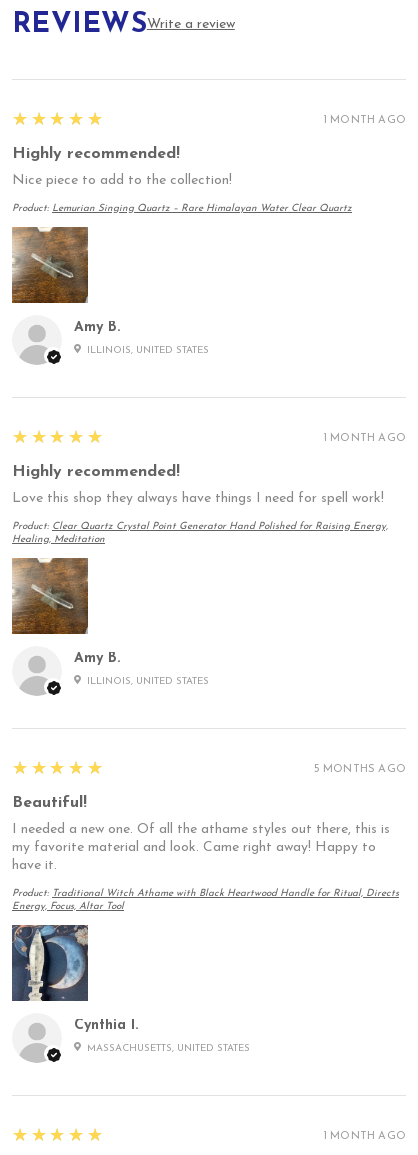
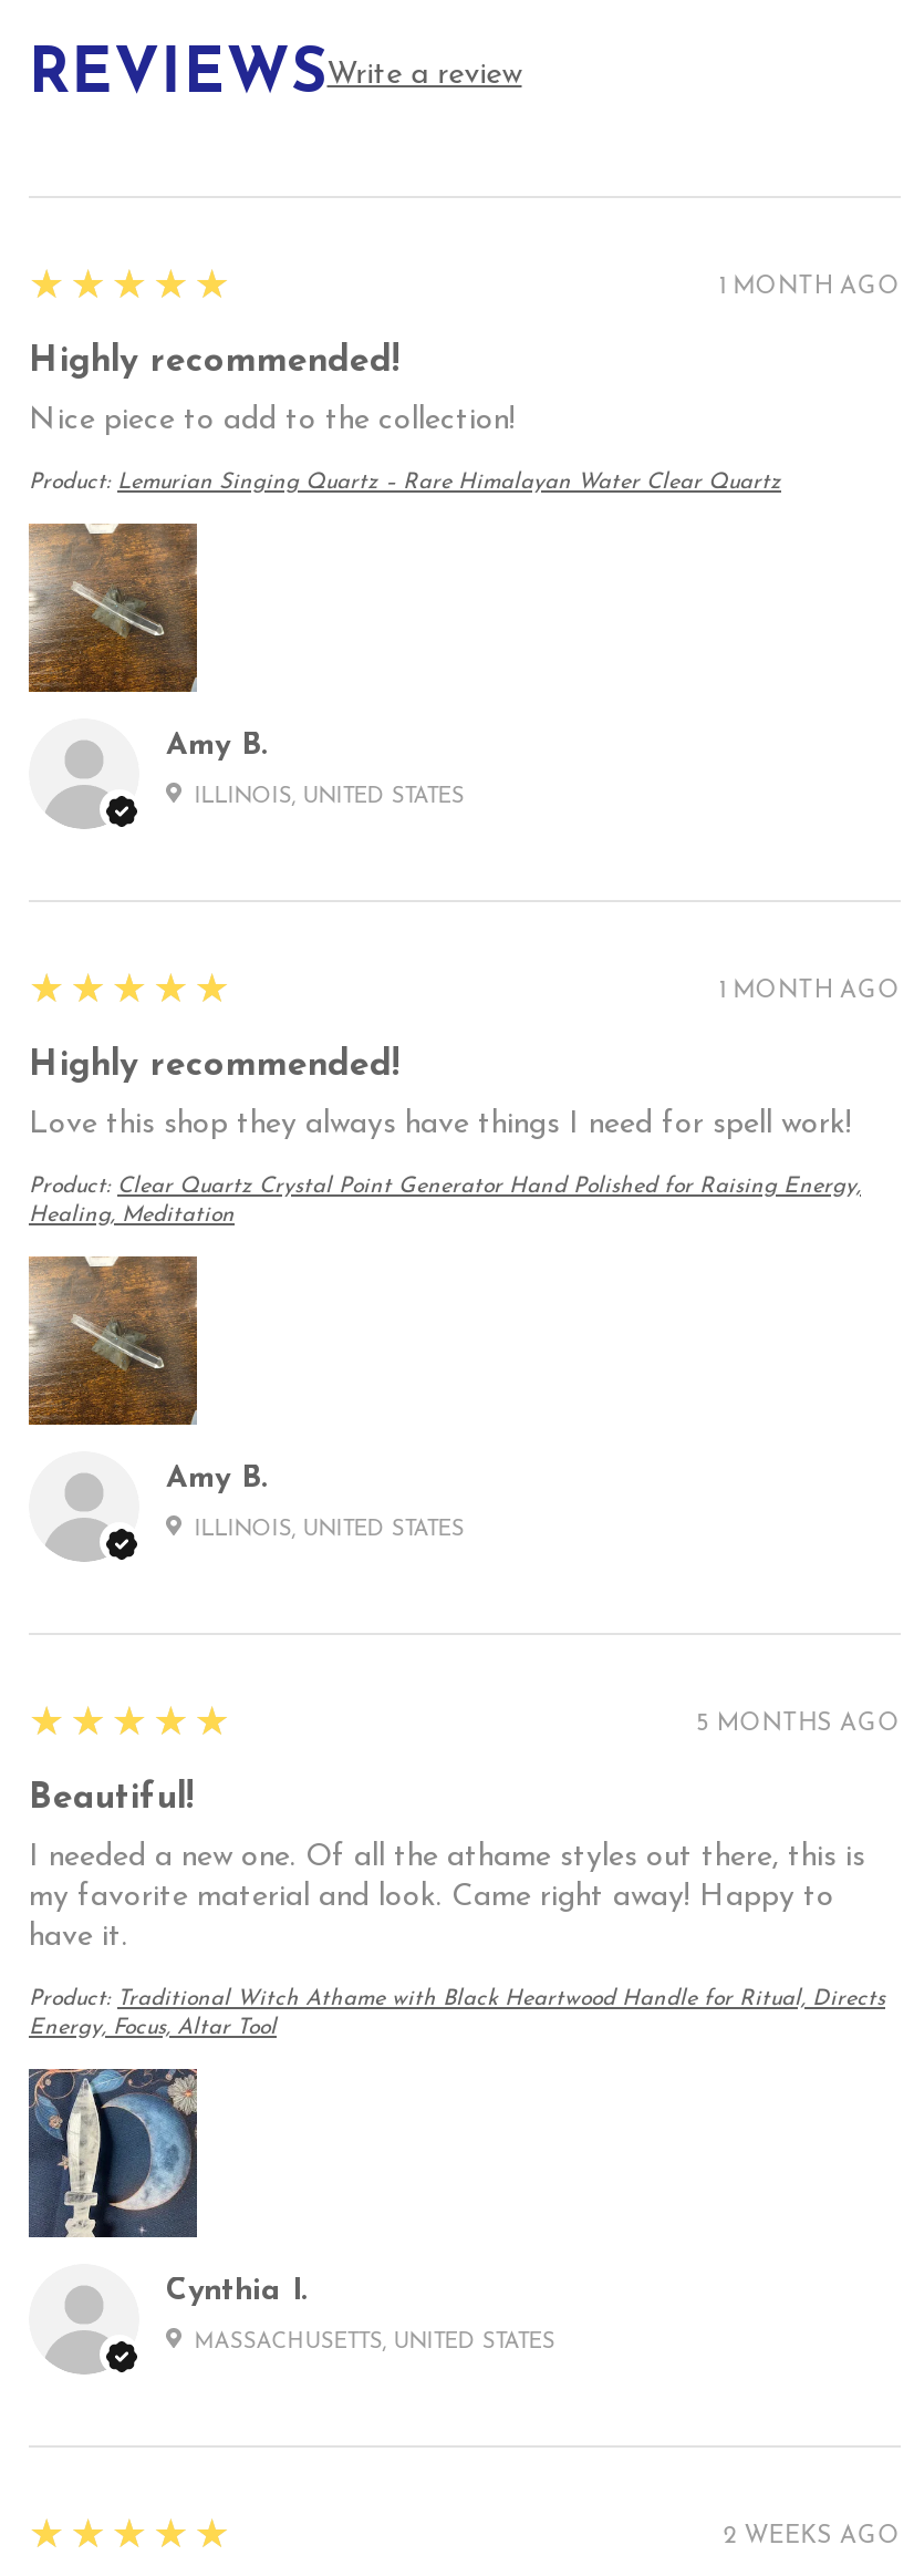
[324,1131,406,1142] 1 MONTH AGO -> [723,2525,901,2550] 2 WEEKS AGO

